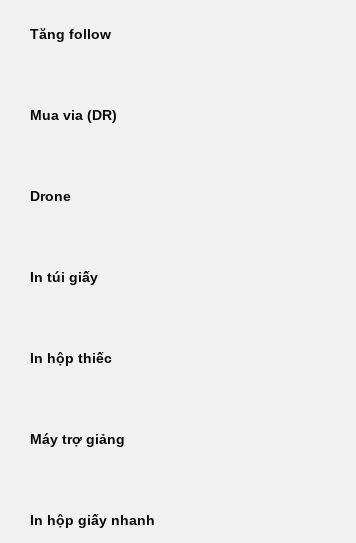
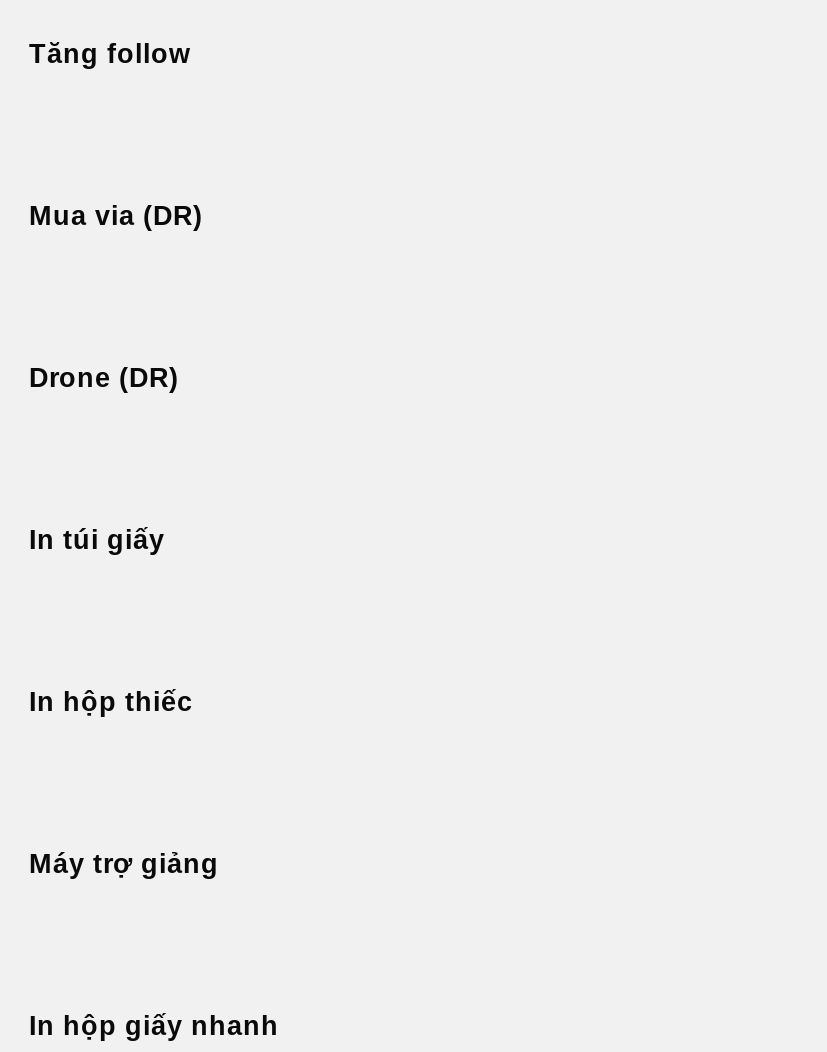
[30,189,71,204] Drone -> [29,363,179,393] Drone (DR)

